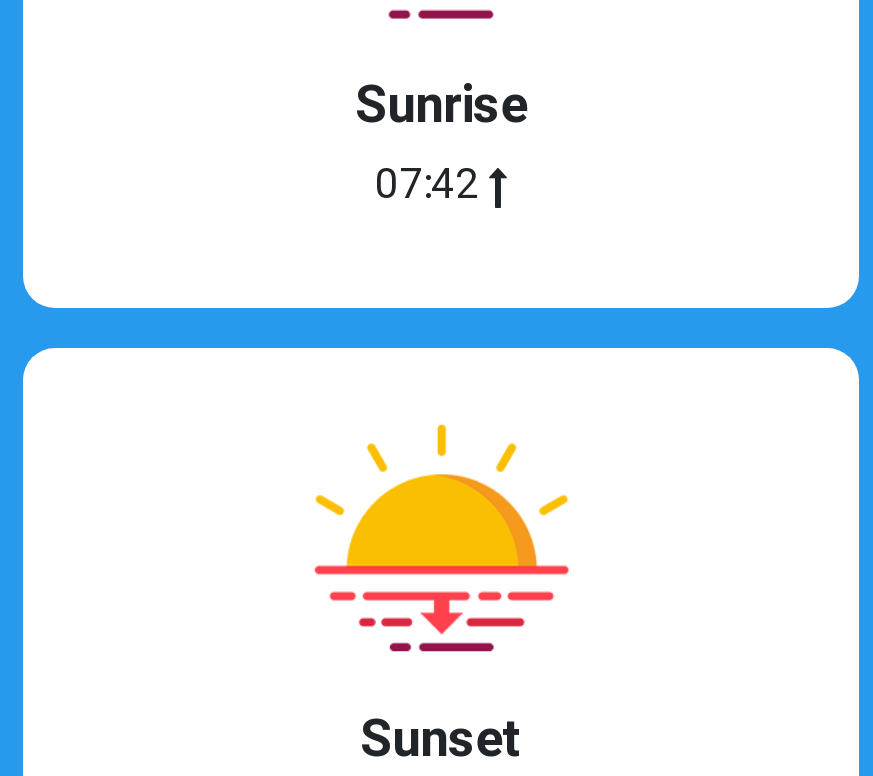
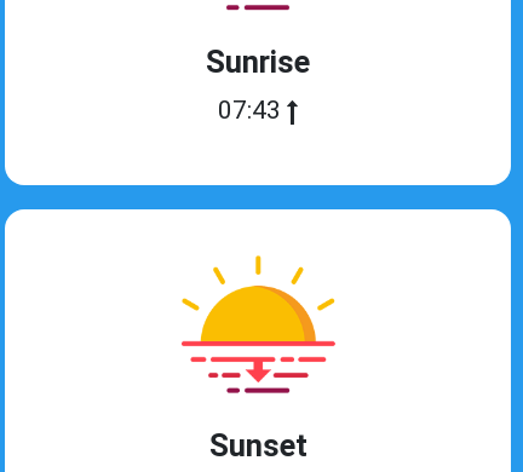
[375,161,489,209] 07:42 -> [218,96,287,125] 07:43

